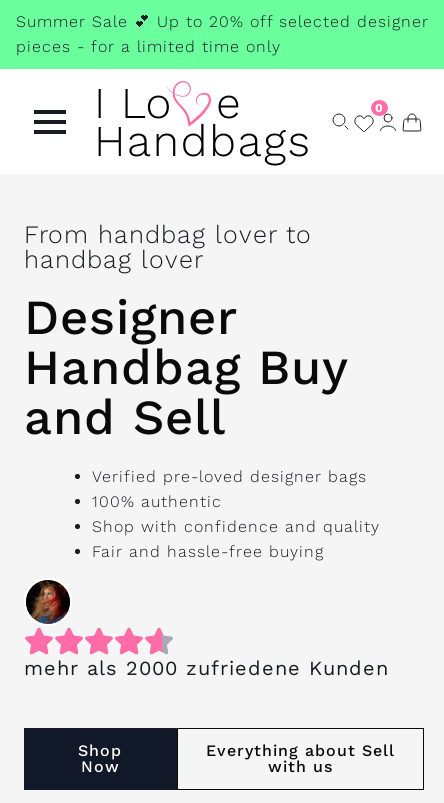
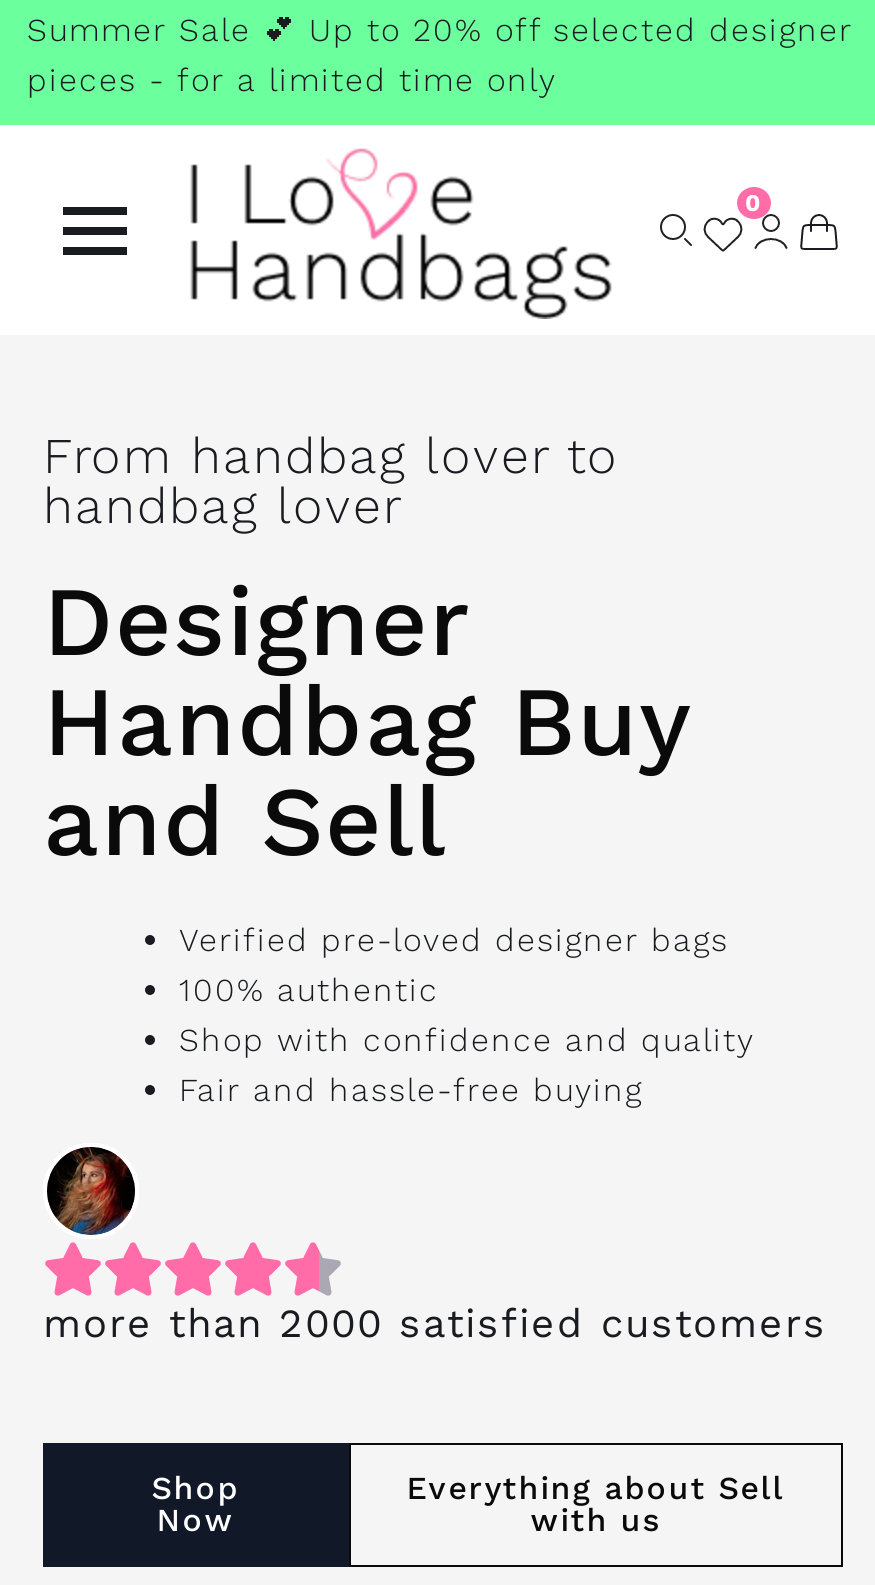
[24,656,389,680] mehr als 2000 zufriedene Kunden -> [43,1299,827,1347] more than 2000 satisfied customers

